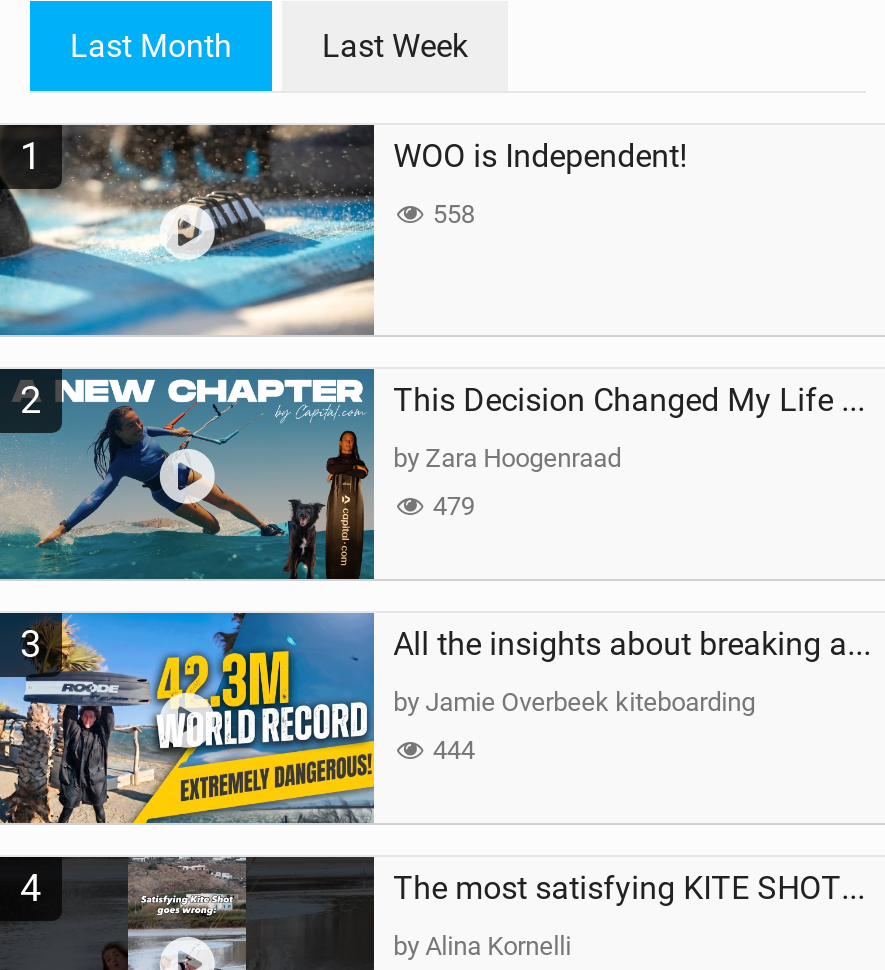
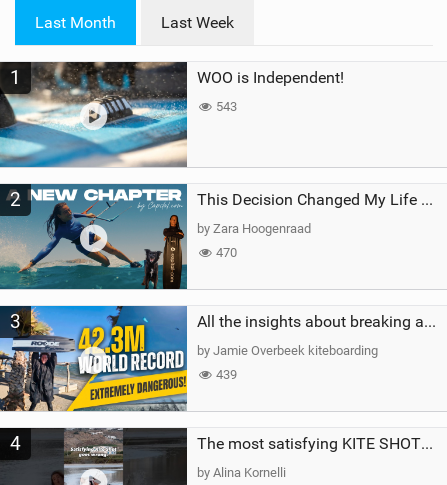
[427,198,475,228] 558 -> [213,99,237,114] 543
[427,490,475,520] 479 -> [213,245,237,260] 470
[427,734,475,764] 444 -> [213,367,237,382] 439

